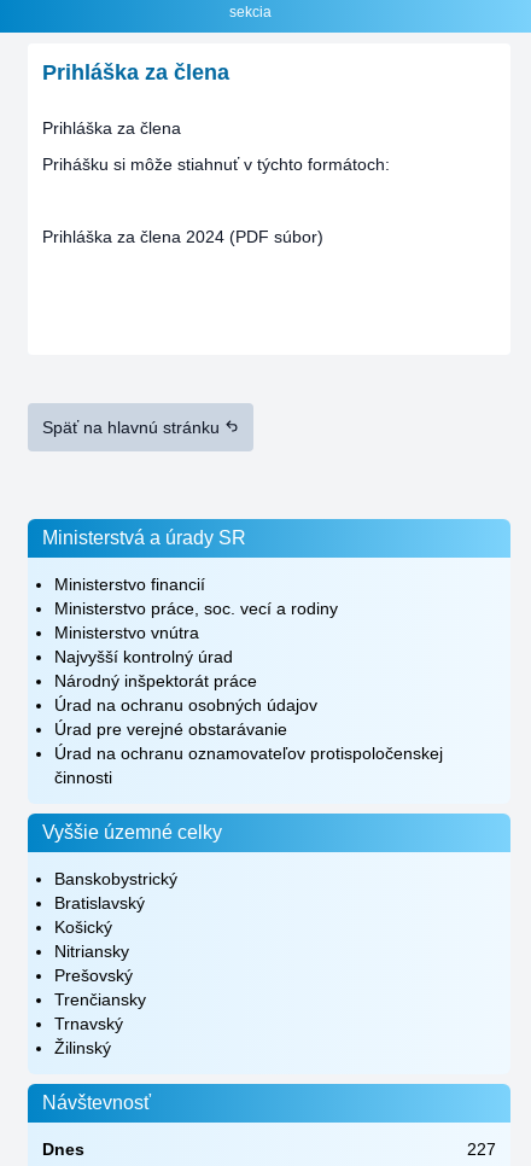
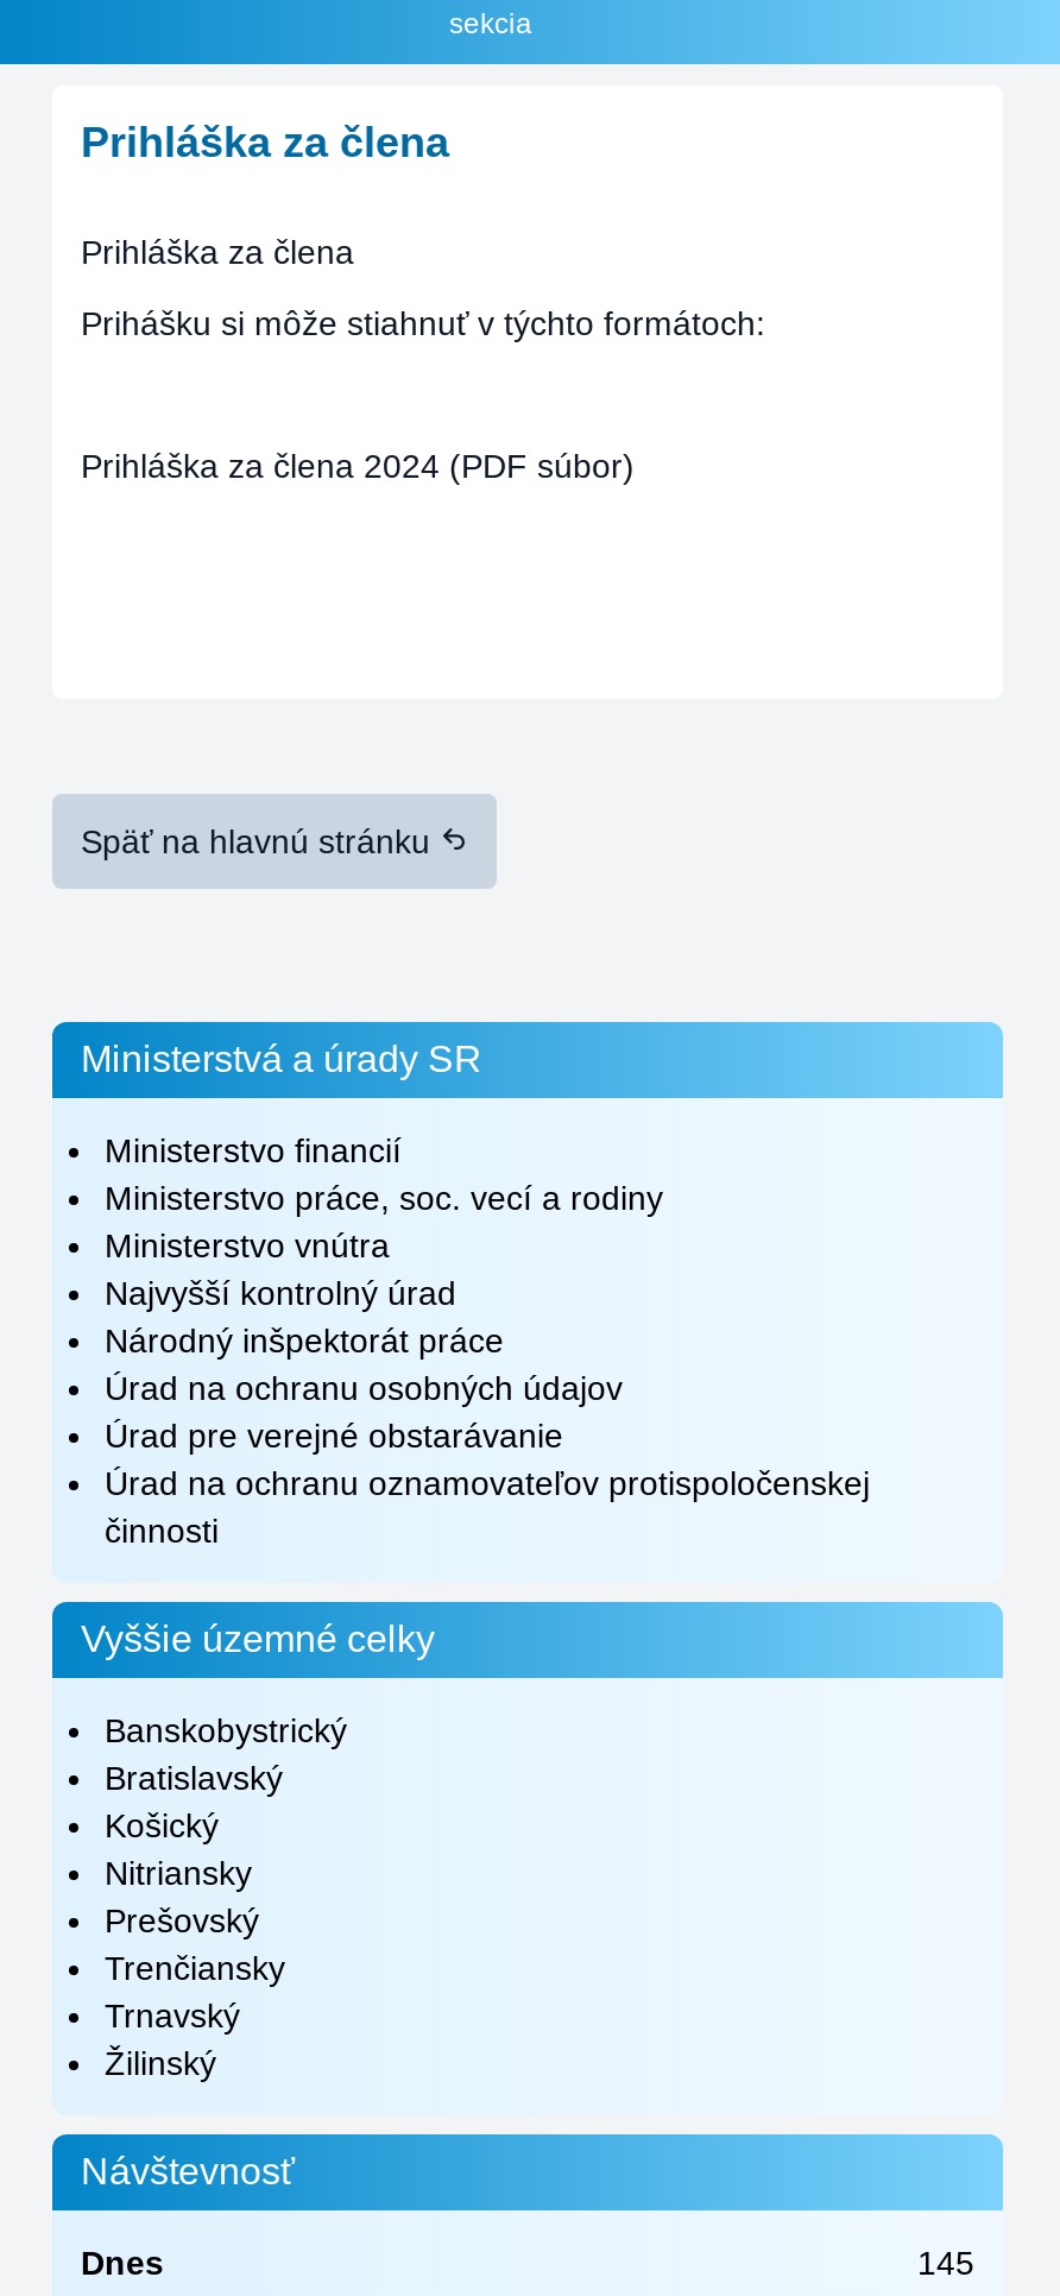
[467,1139,496,1159] 227 -> [917,2244,974,2282] 145

